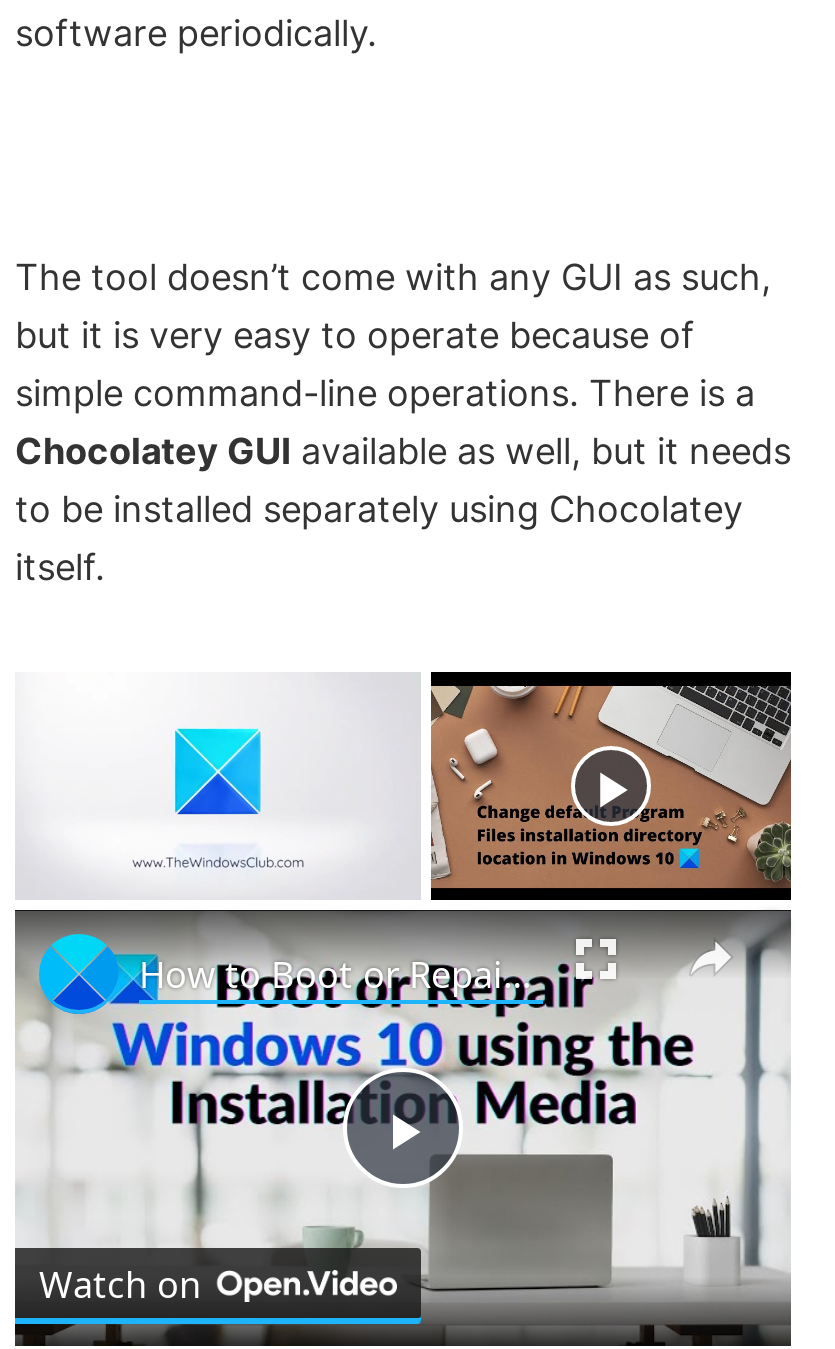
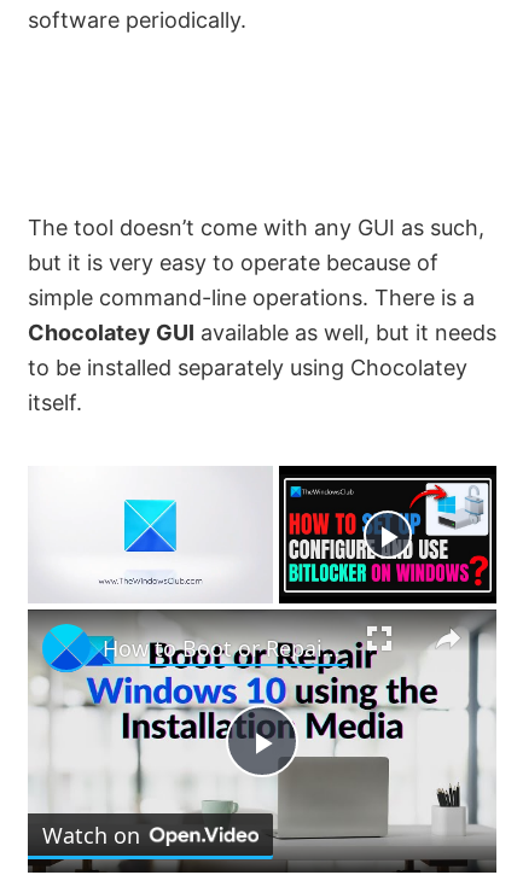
[429,684,793,890] [image] -> [278,474,498,596] [image]

